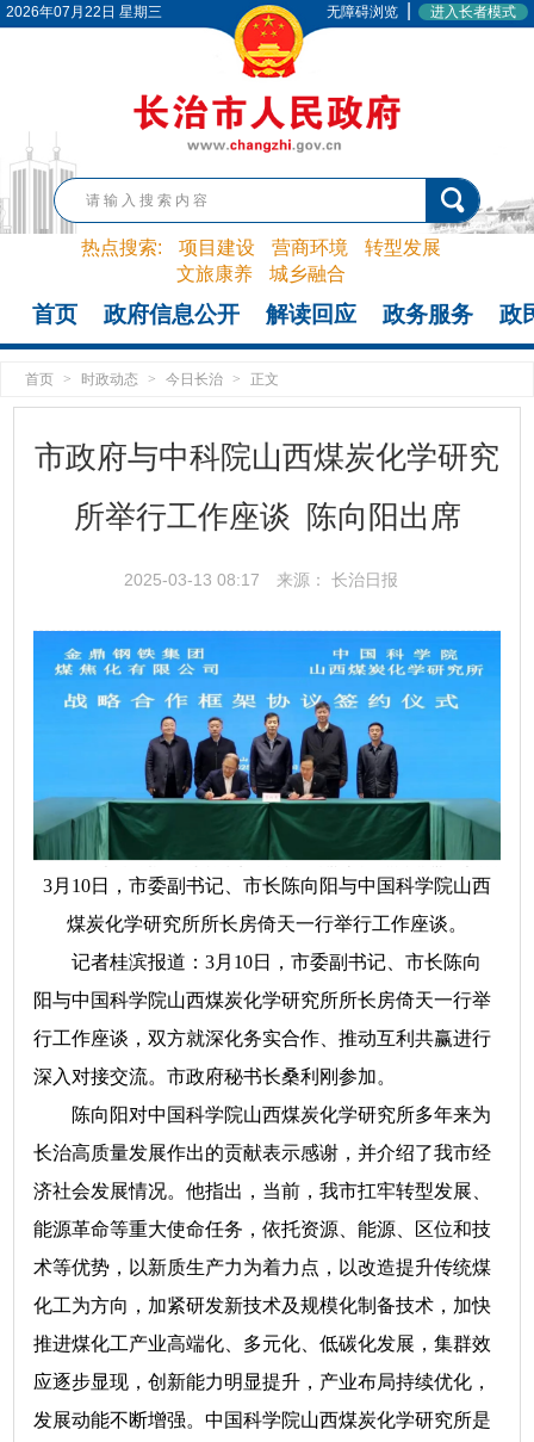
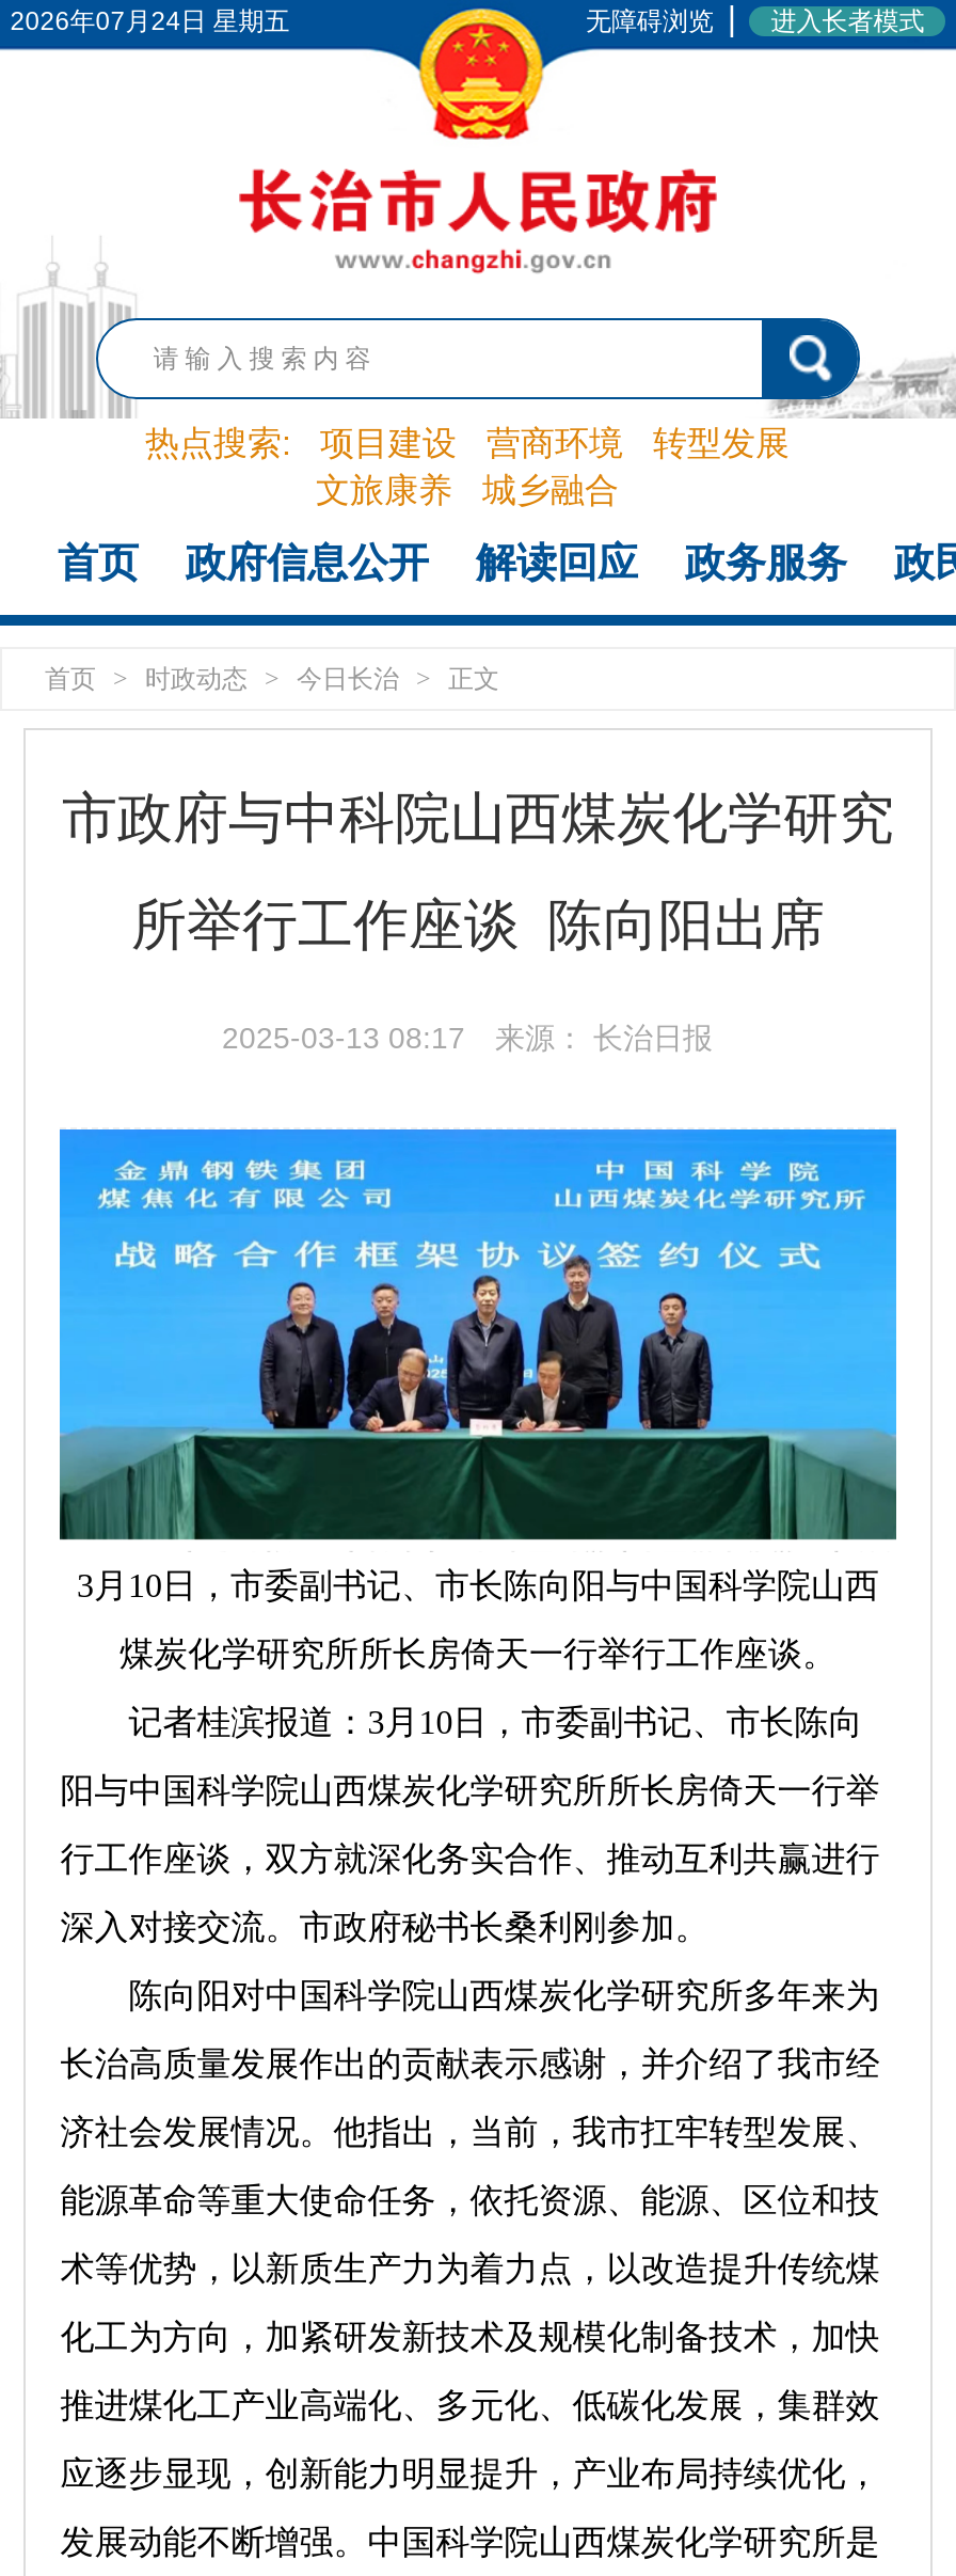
[6,4,162,20] 2026年07月22日 星期三 -> [10,6,290,36] 2026年07月24日 星期五

